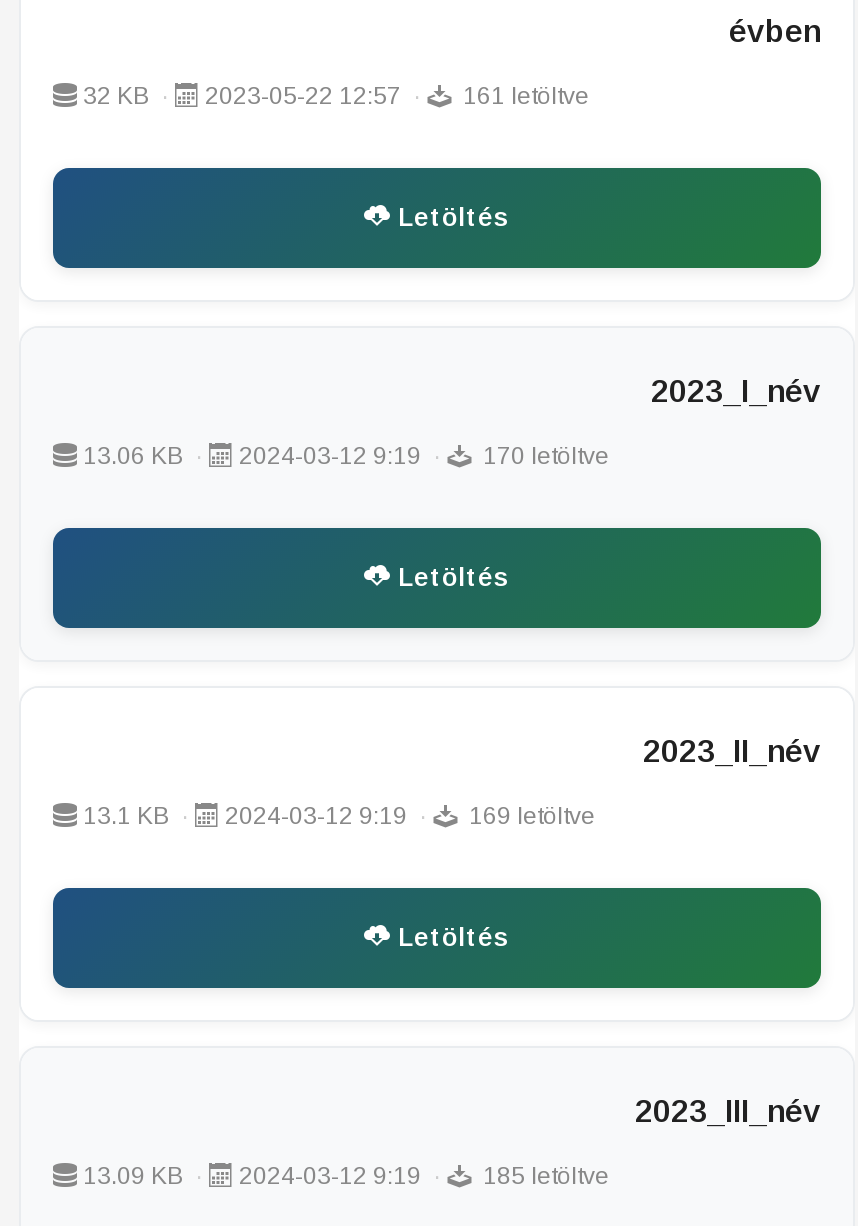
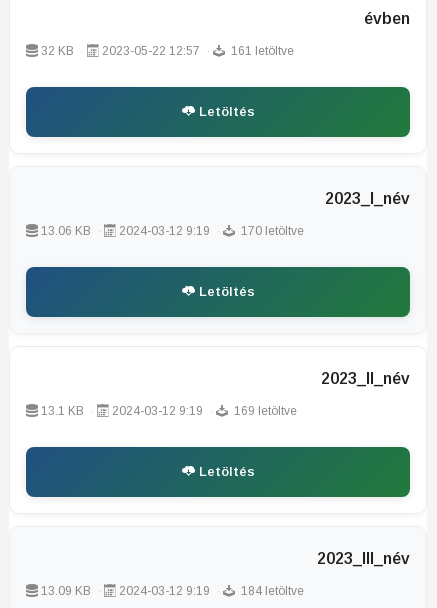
[77,1162,609,1190] 13.09 KB 2024-03-12 9:19 185 letöltve -> [38,584,304,598] 13.09 KB 2024-03-12 9:19 184 letöltve

